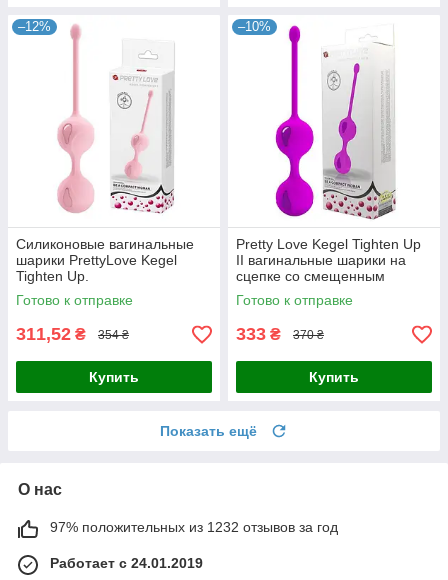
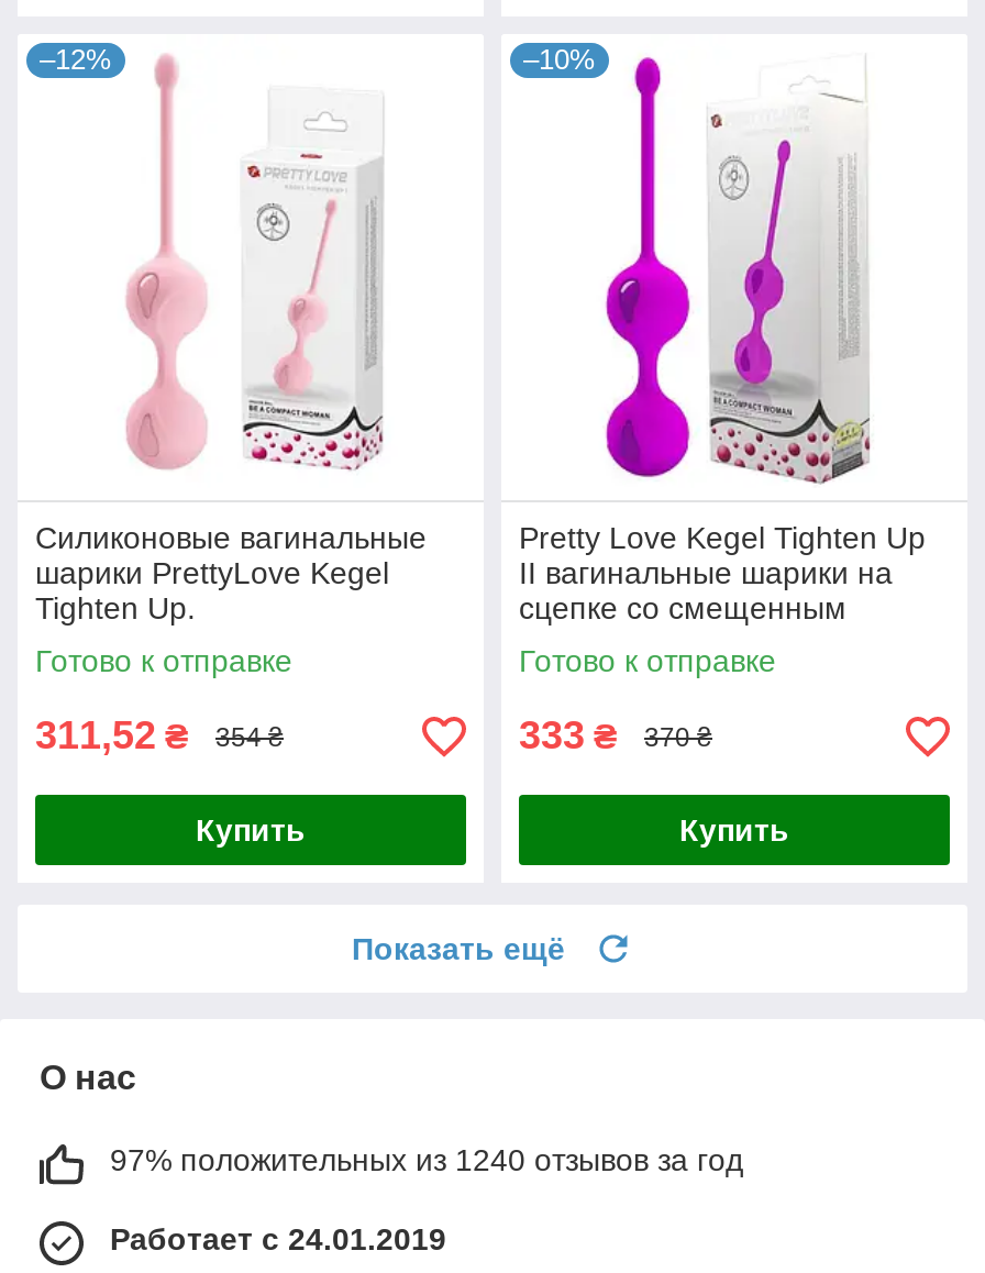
[50,519,338,535] 97% положительных из 1232 отзывов за год -> [110,1142,743,1178] 97% положительных из 1240 отзывов за год

